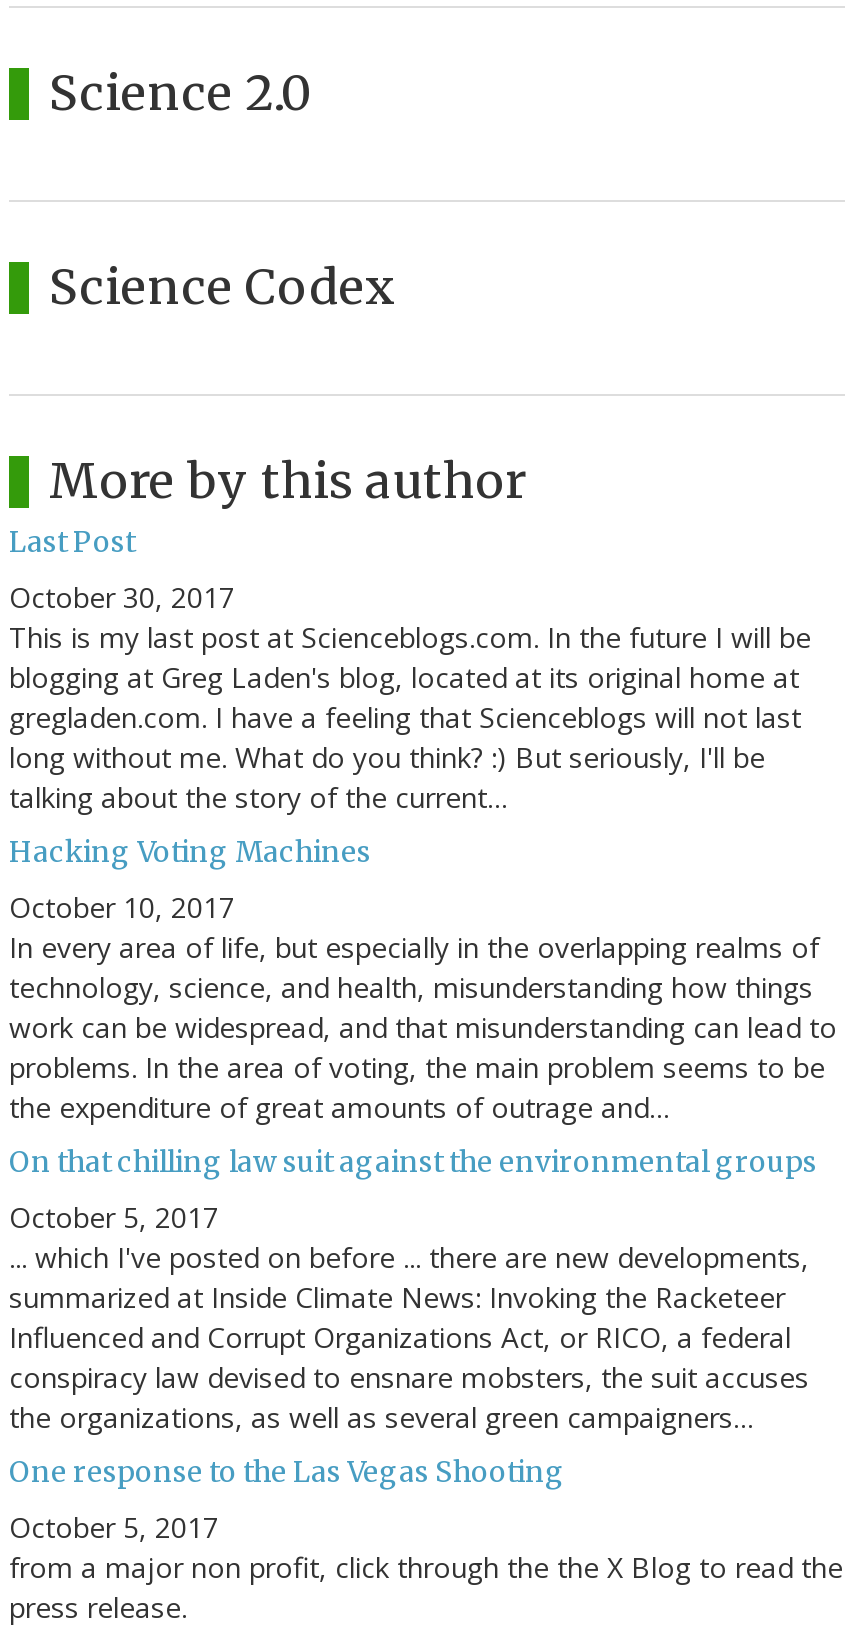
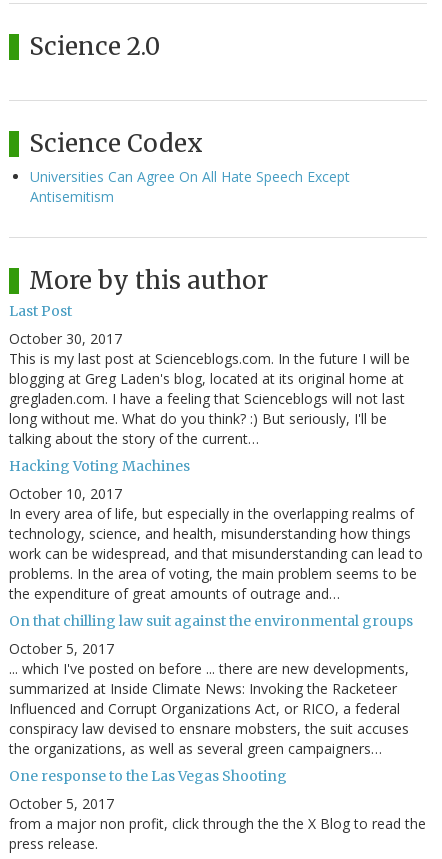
none -> [30,167,350,206] Universities Can Agree On All Hate Speech Except | Antisemitism

